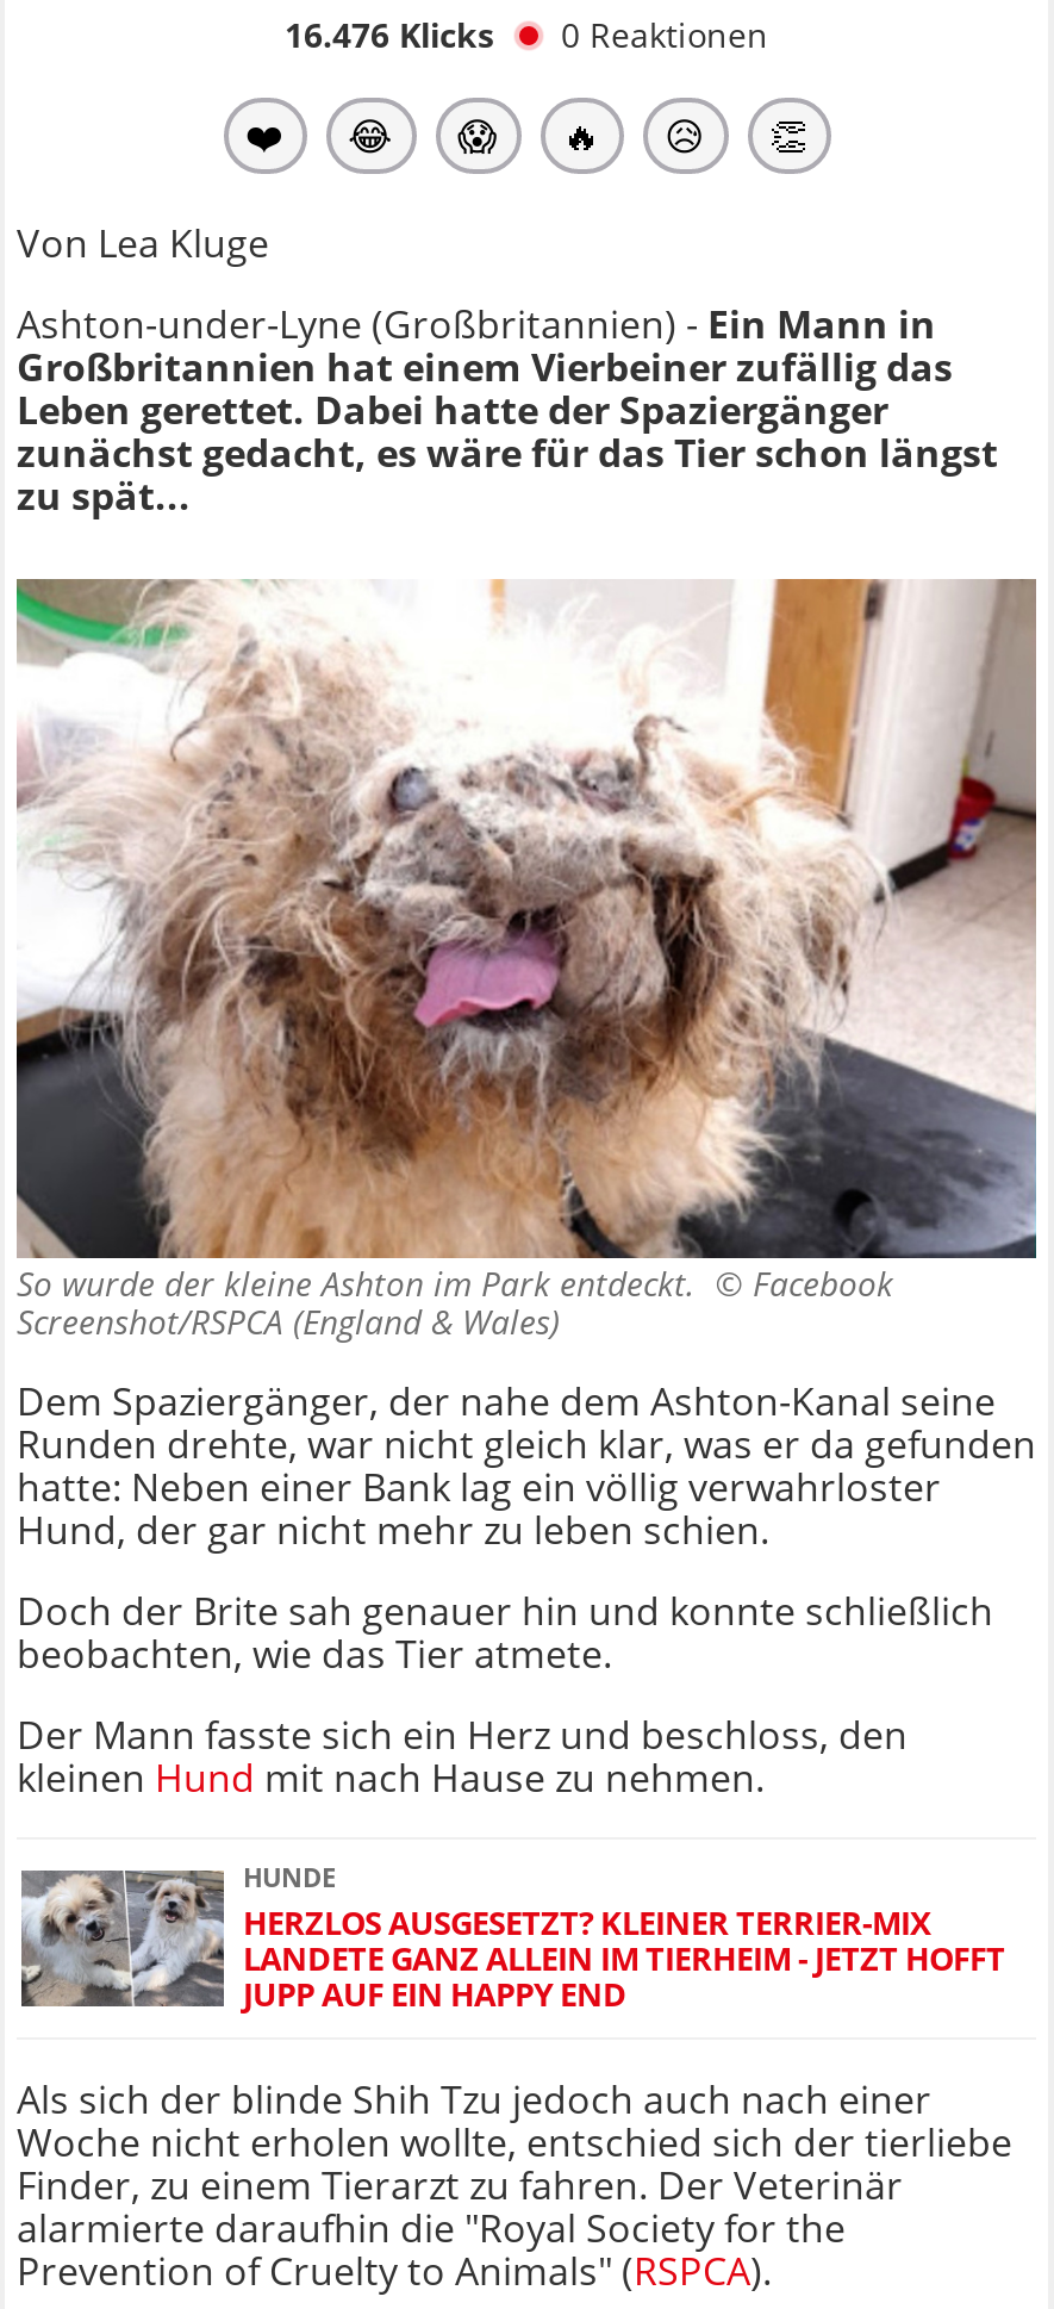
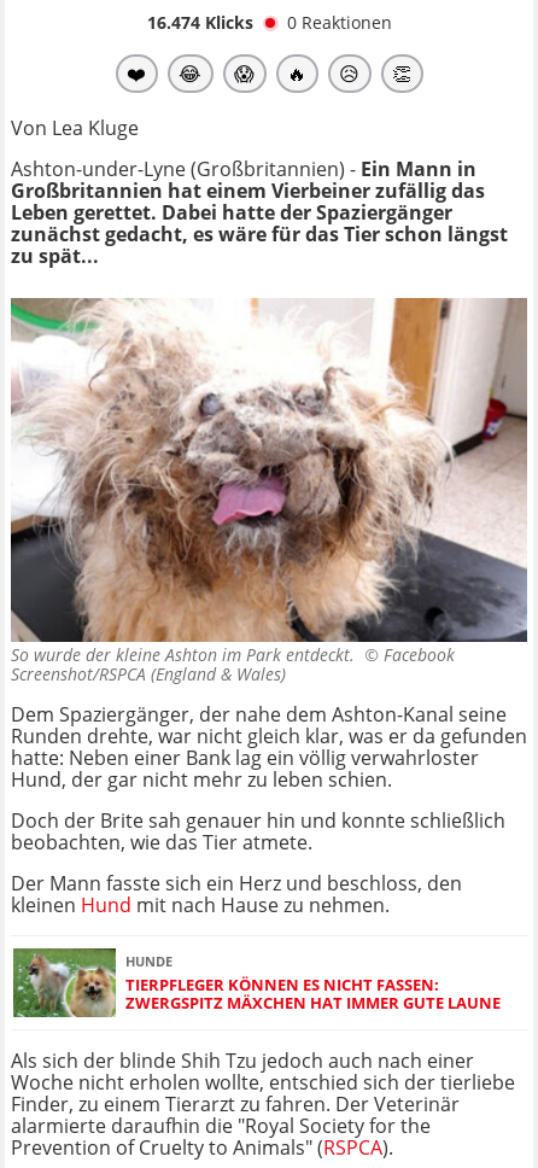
[285,11,768,57] 16.476 Klicks 0 Reaktionen -> [147,11,391,34] 16.474 Klicks 0 Reaktionen
[21,1863,1005,2016] [image] | HERZLOS AUSGESETZT? KLEINER TERRIER-MIX | LANDETE GANZ ALLEIN IM TIERHEIM - JETZT HOFFT | JUPP AUF EIN HAPPY END -> [12,947,501,1018] [image] | TIERPFLEGER KÖNNEN ES NICHT FASSEN: | ZWERGSPITZ MÄXCHEN HAT IMMER GUTE LAUNE

